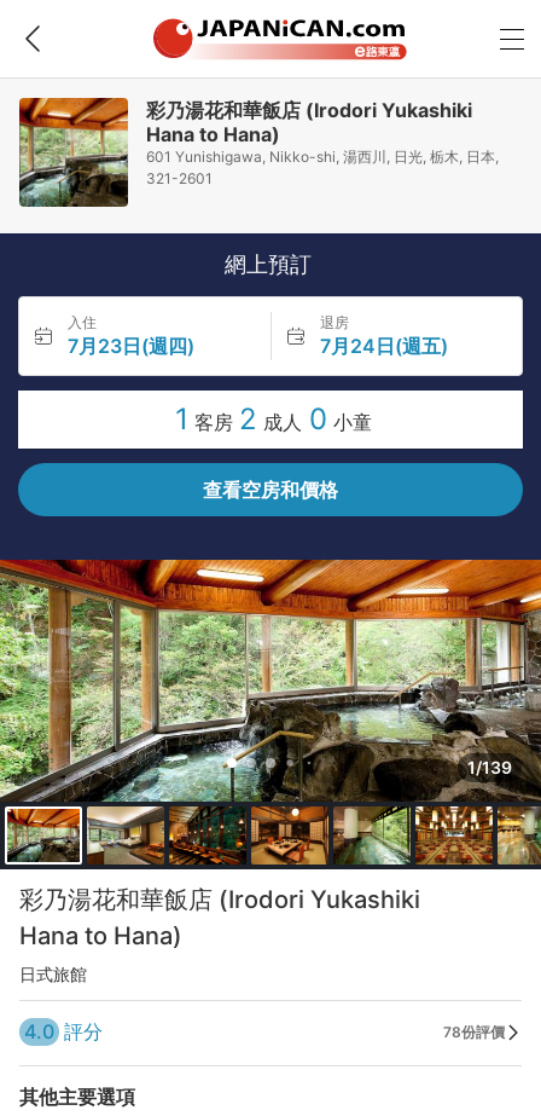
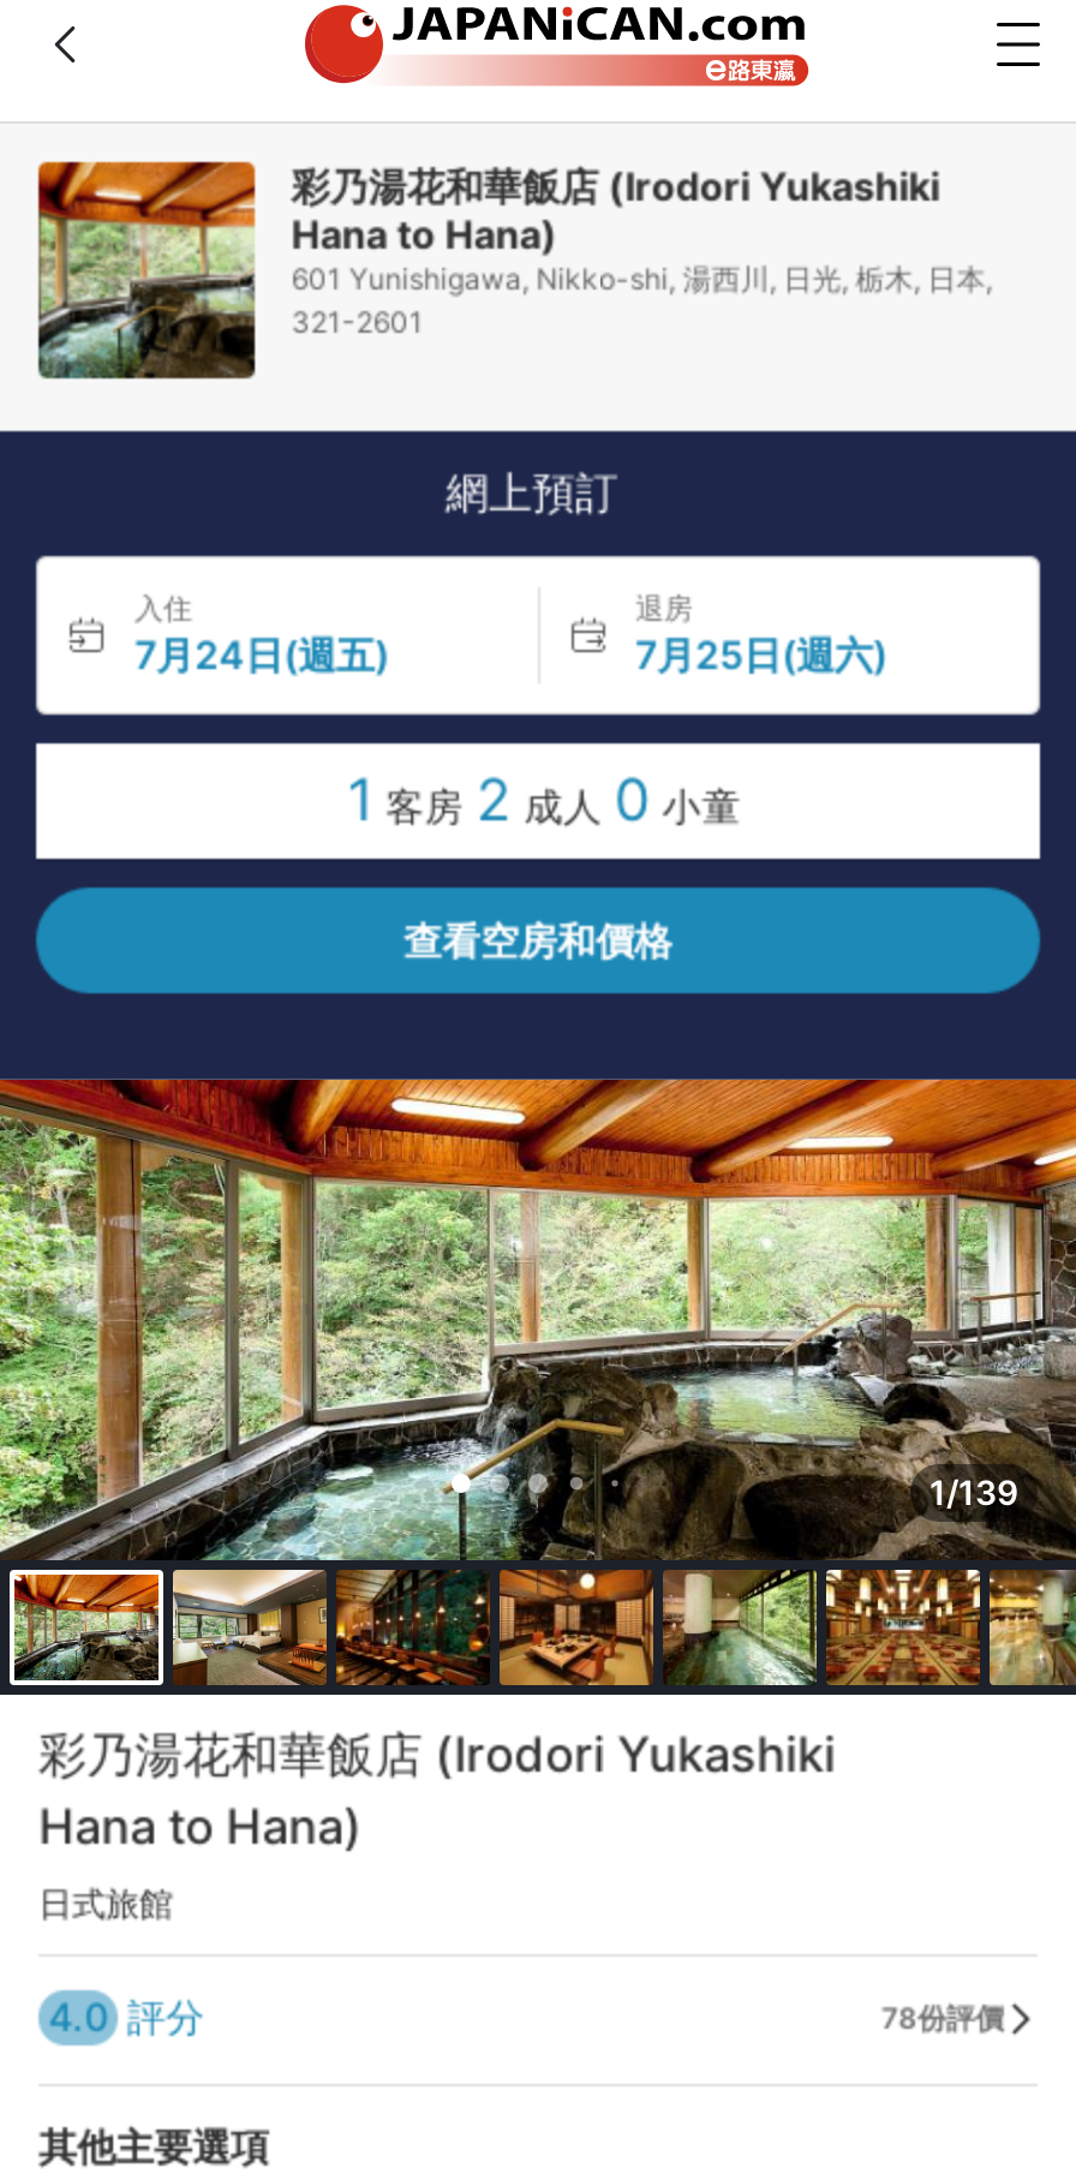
[68,334,194,358] 7月23日(週四) -> [134,631,389,679] 7月24日(週五)
[319,334,447,358] 7月24日(週五) -> [635,631,887,679] 7月25日(週六)

